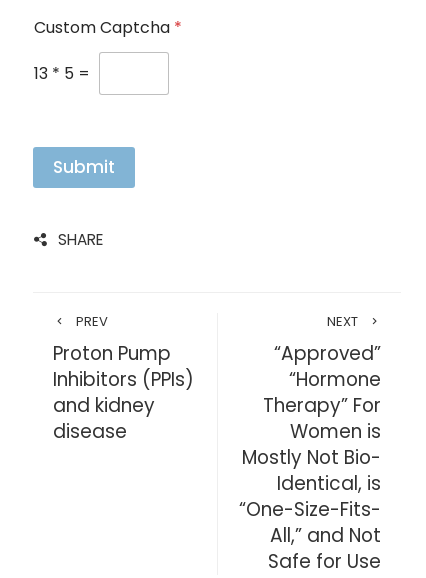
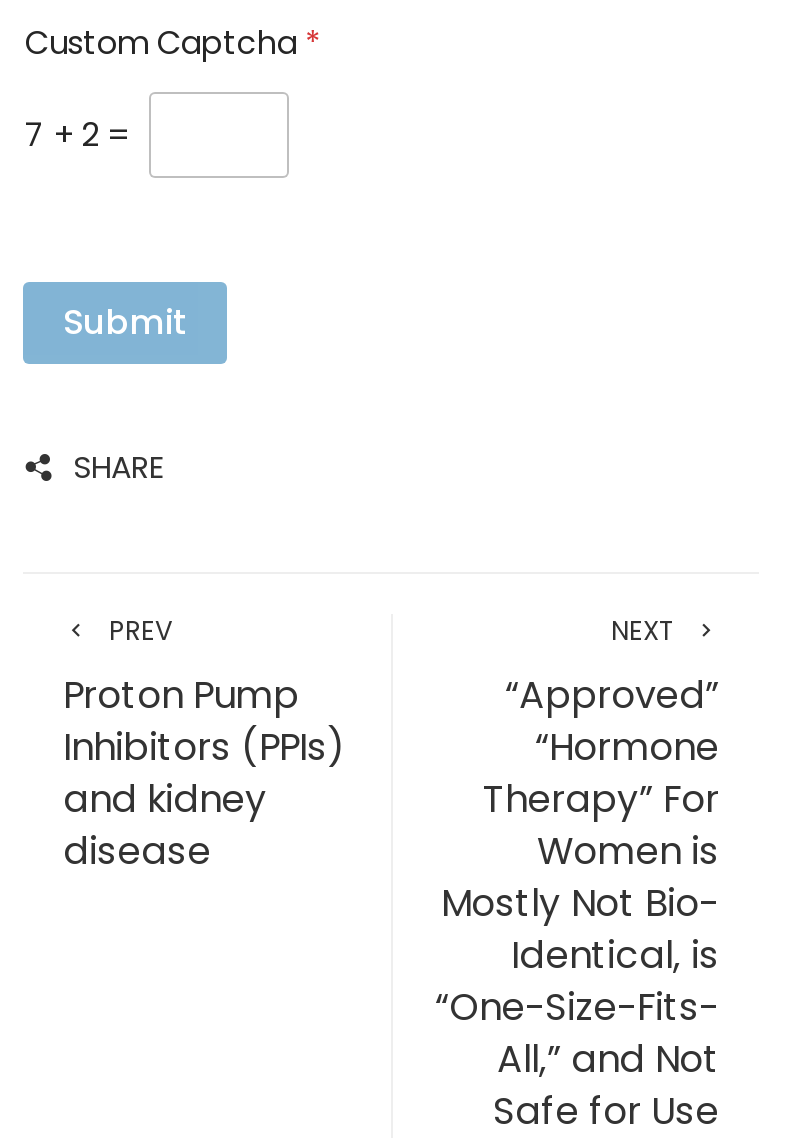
[34,62,90,85] 13 * 5 = -> [25,112,131,158] 7 + 2 =

